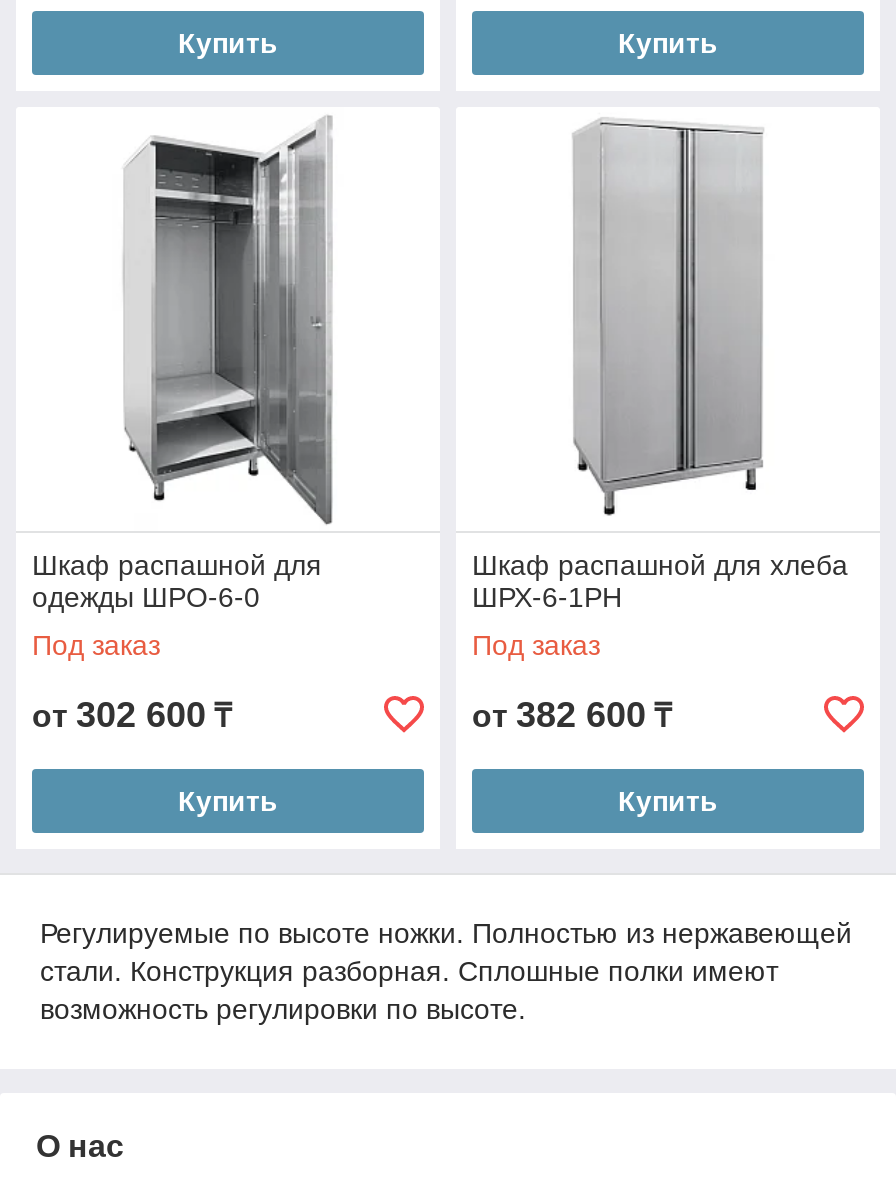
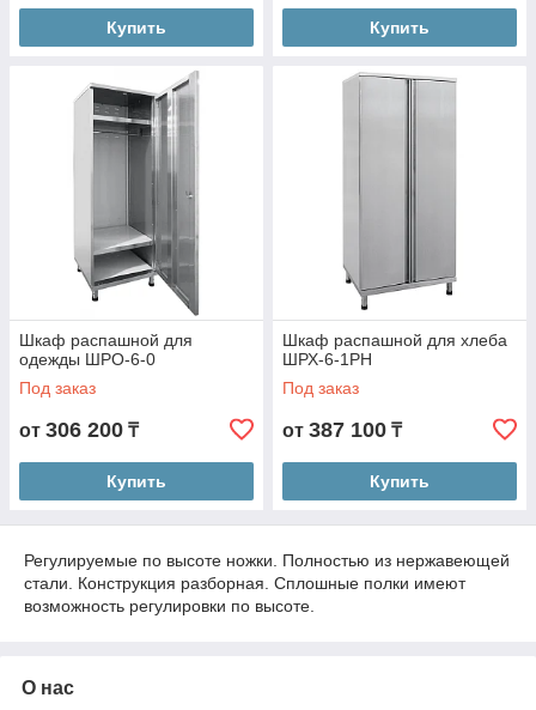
[32,695,232,735] от 302 600 ₸ -> [19,418,139,442] от 306 200 ₸
[472,695,672,735] от 382 600 ₸ -> [282,418,402,442] от 387 100 ₸

